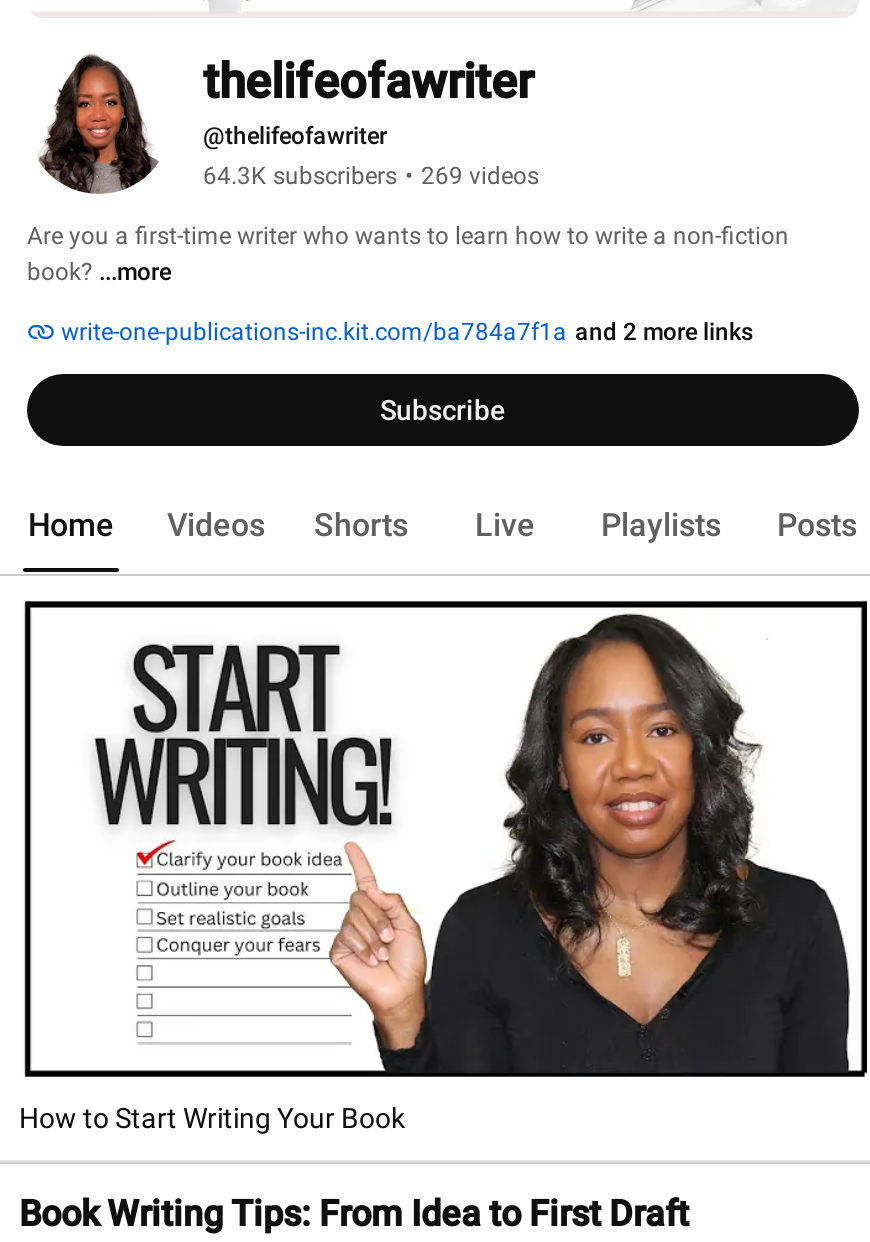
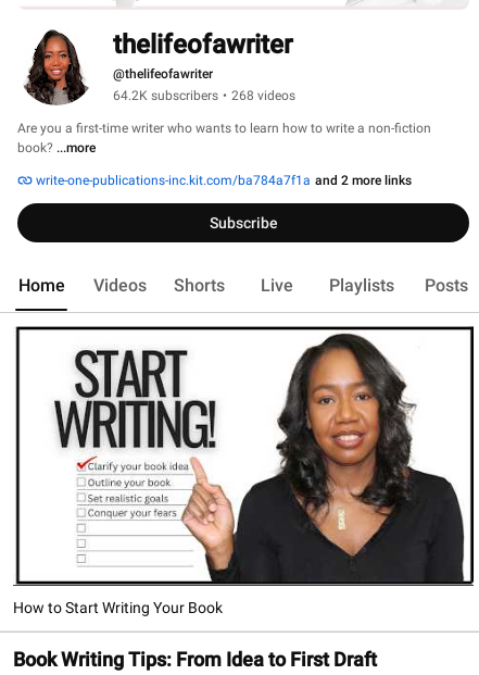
[203,162,539,190] 64.3K subscribers • 269 videos -> [113,88,295,103] 64.2K subscribers • 268 videos

